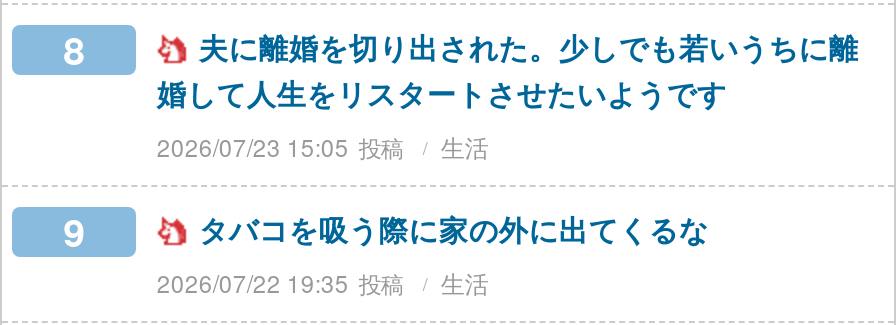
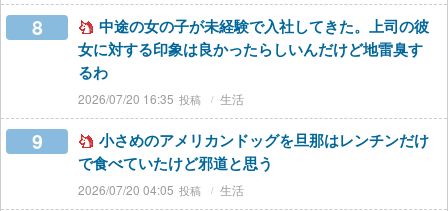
[157,25,859,163] 夫に離婚を切り出された。少しでも若いうちに離 | 婚して人生をリスタートさせたいようです | 2026/07/23 15:05 -> [78,15,429,107] 中途の女の子が未経験で入社してきた。上司の彼 | 女に対する印象は良かったらしいんだけど地雷臭す | るわ | 2026/07/20 16:35
[157,207,709,299] タバコを吸う際に家の外に出てくるな | 2026/07/22 19:35 -> [78,129,429,198] 小さめのアメリカンドッグを旦那はレンチンだけ | で食べていたけど邪道と思う | 2026/07/20 04:05

